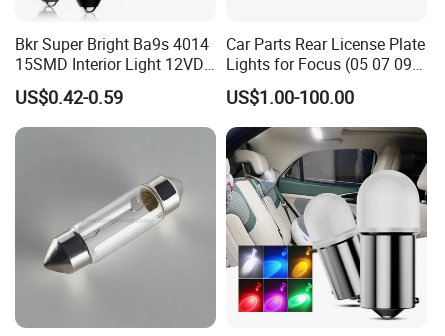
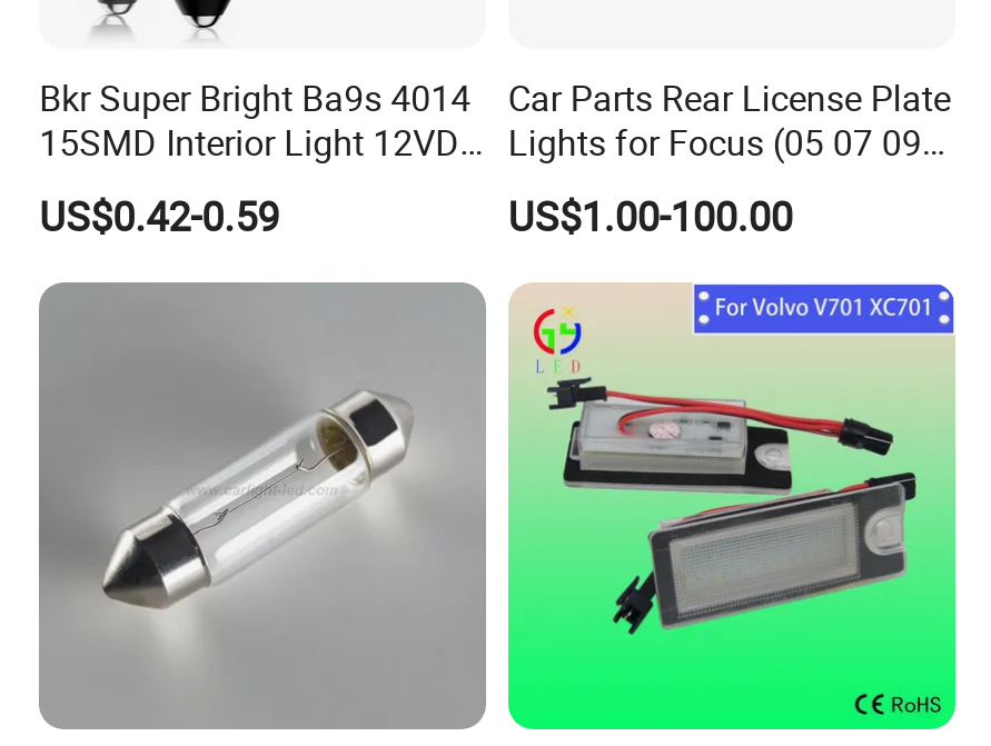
[225,126,428,328] [image] -> [506,282,958,732] [image]

